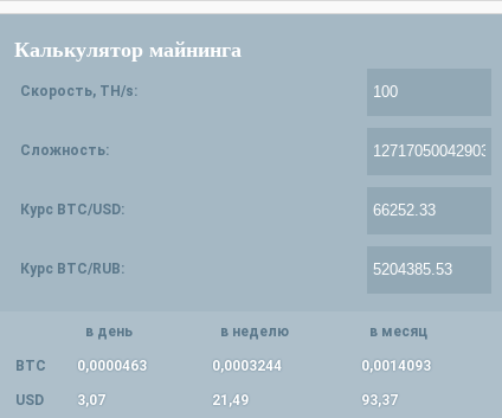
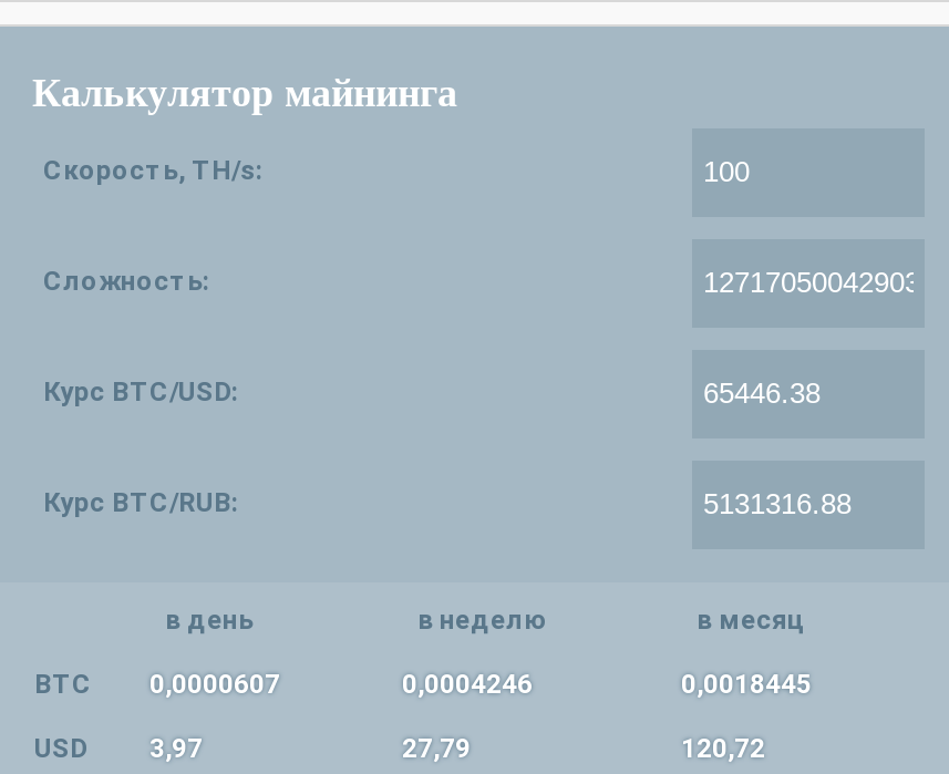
[15,358,147,374] BTC 0,0000463 -> [34,669,280,700] BTC 0,0000607
[212,358,282,374] 0,0003244 -> [402,669,533,700] 0,0004246
[361,358,431,374] 0,0014093 -> [681,669,812,700] 0,0018445
[15,392,105,409] USD 3,07 -> [34,733,203,764] USD 3,97
[212,392,249,409] 21,49 -> [402,733,471,764] 27,79
[361,392,398,409] 93,37 -> [681,733,765,764] 120,72

